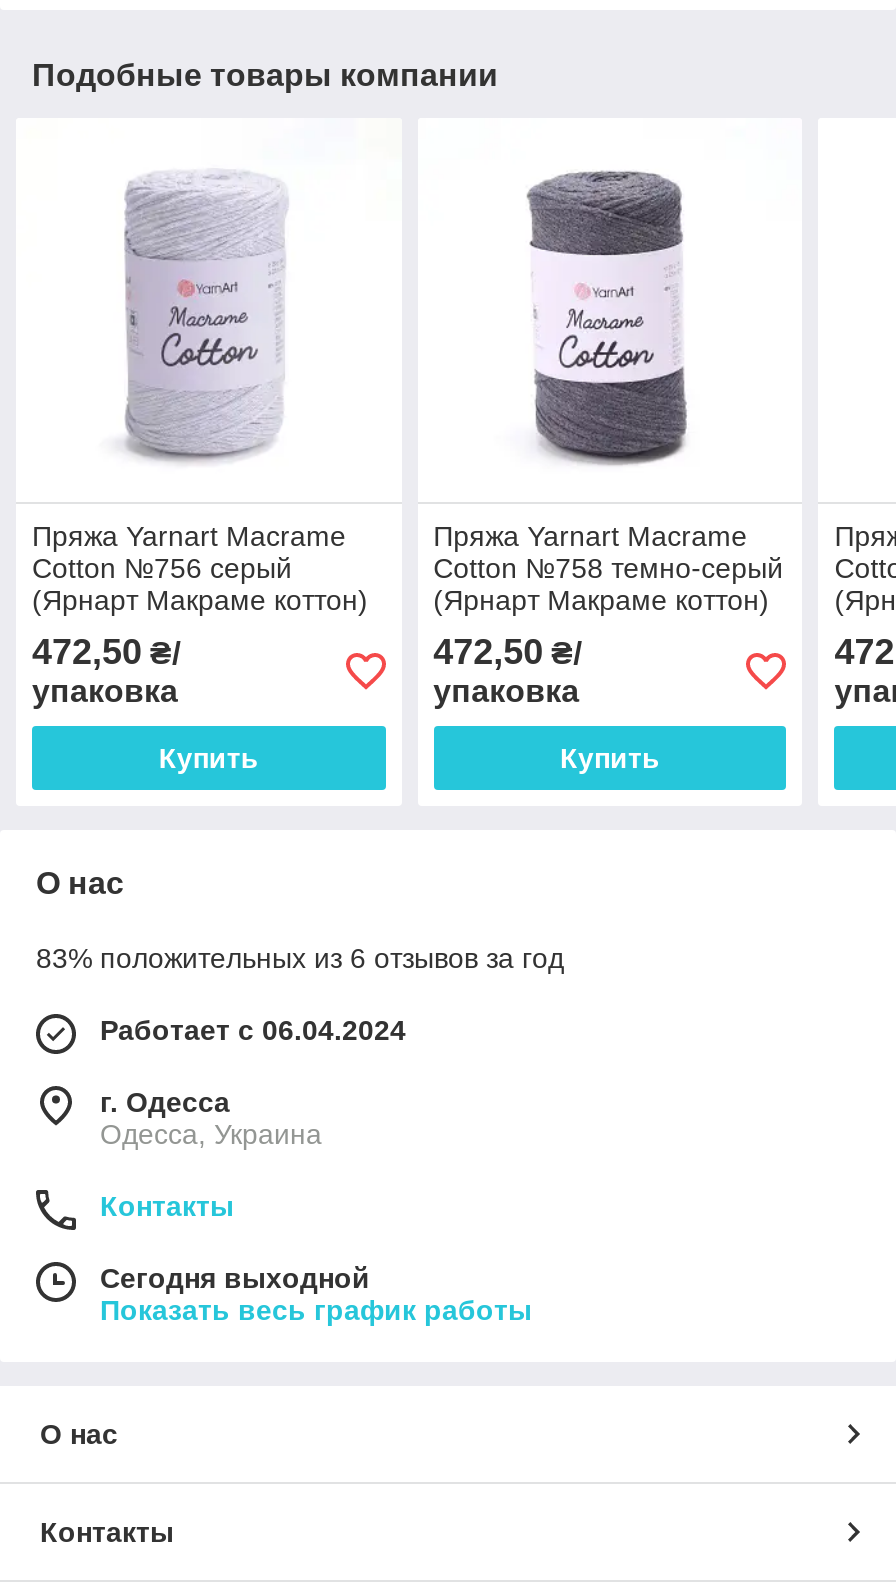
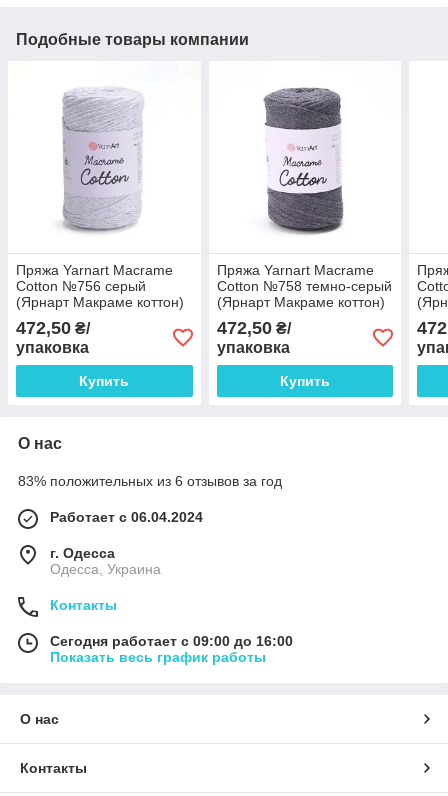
[100,1263,370,1295] Сегодня выходной -> [50,633,293,649] Сегодня работает с 09:00 до 16:00

